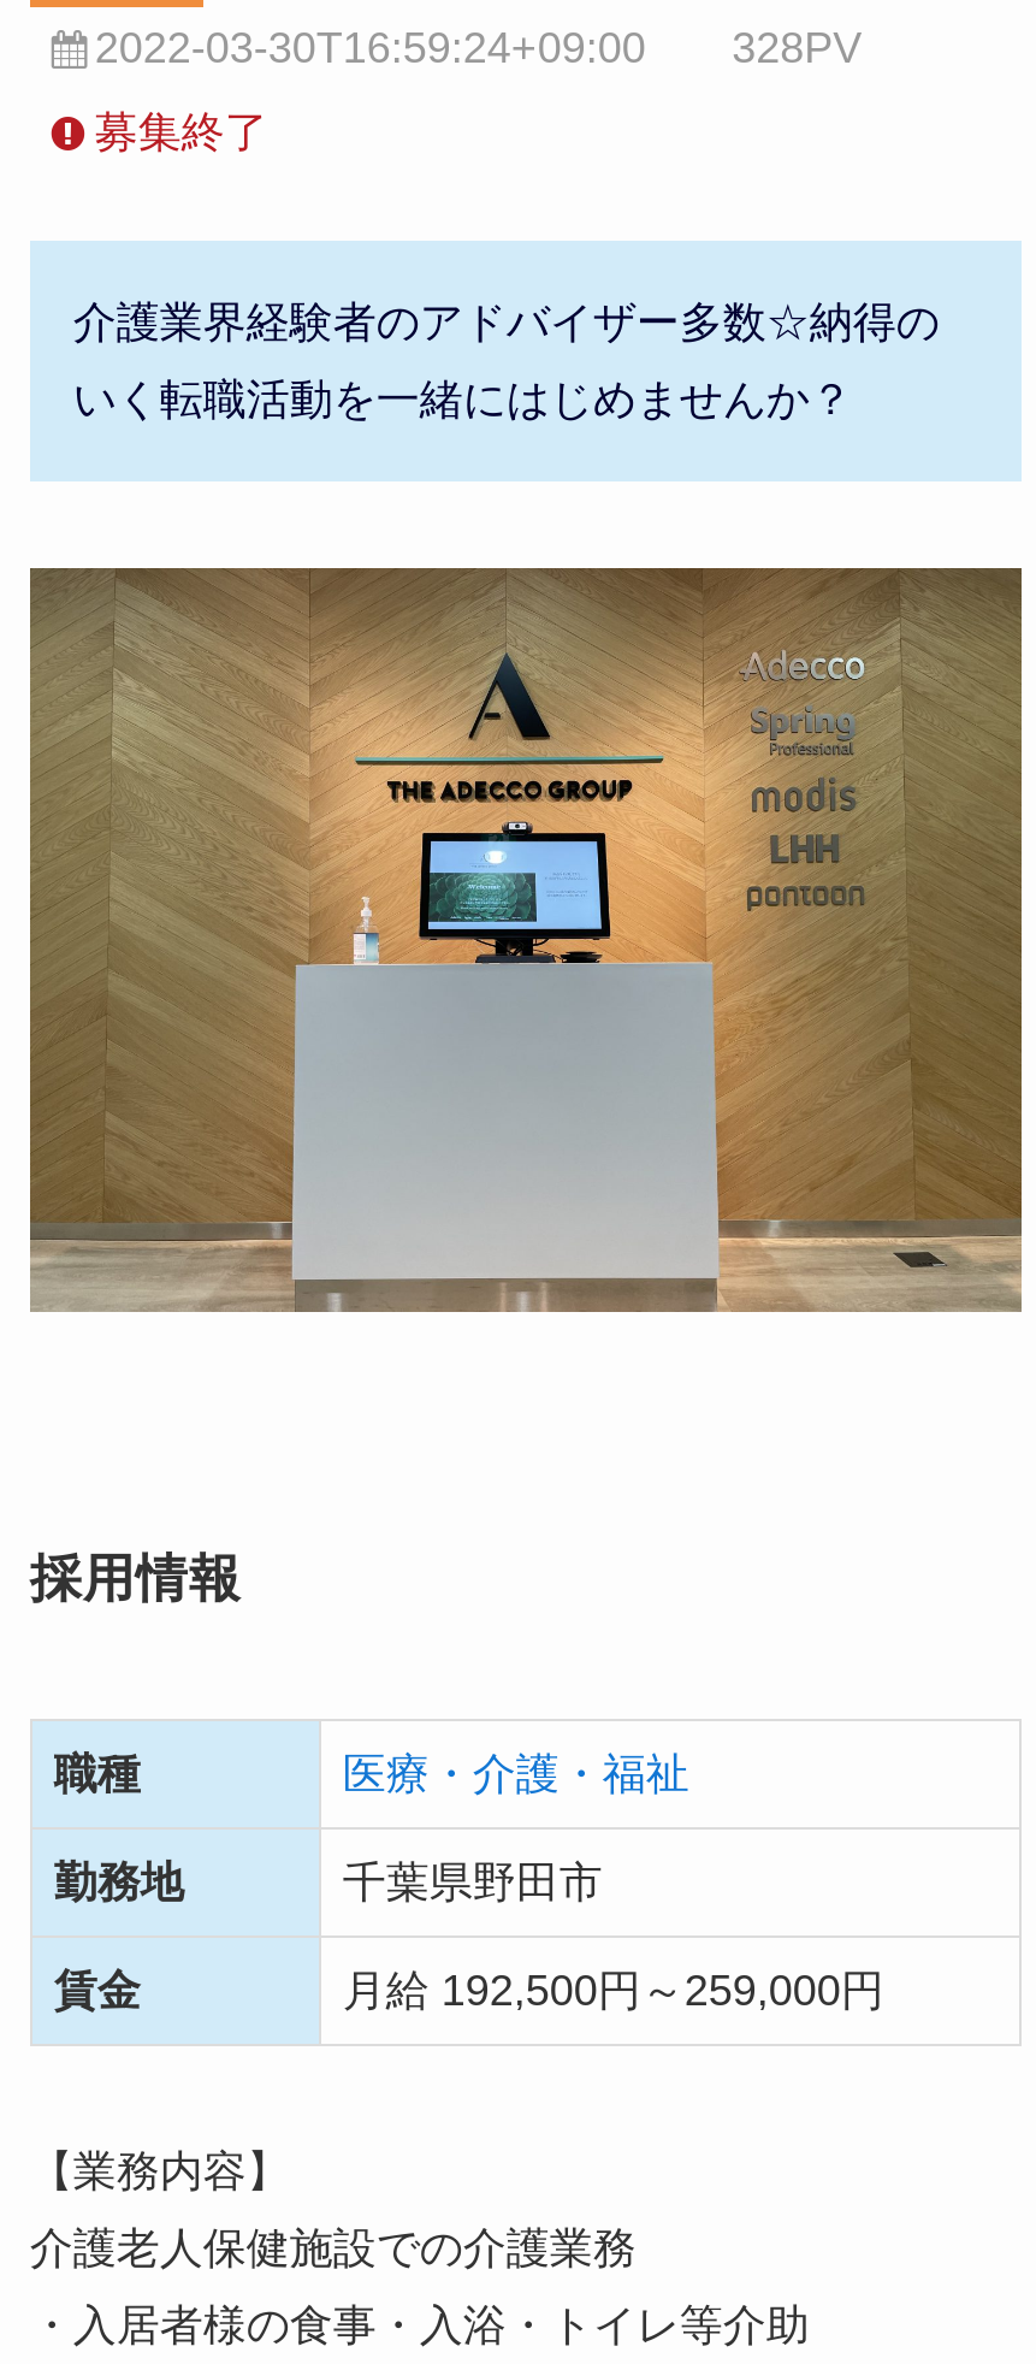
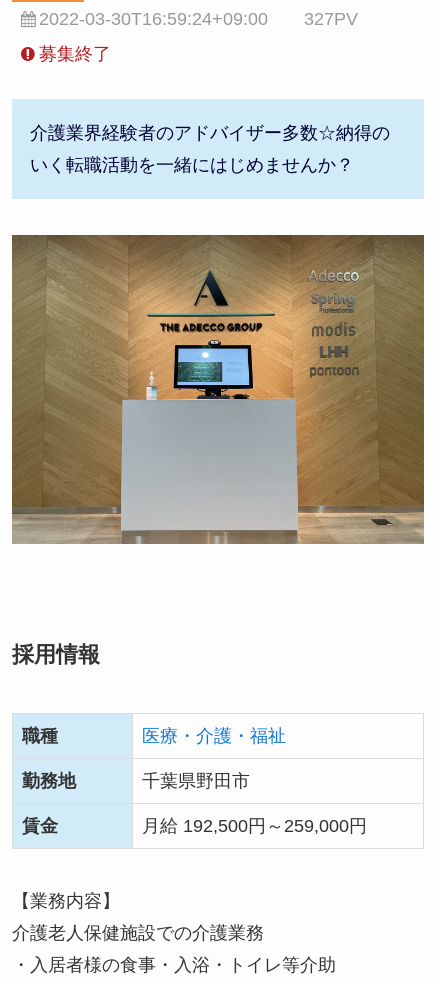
[95,25,862,73] 2022-03-30T16:59:24+09:00 328PV -> [39,9,358,29] 2022-03-30T16:59:24+09:00 327PV

